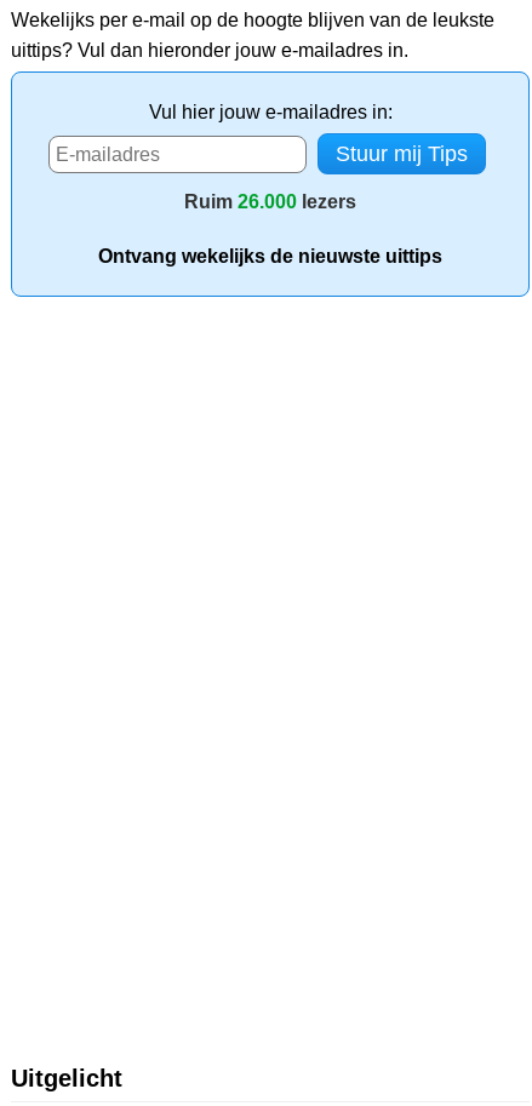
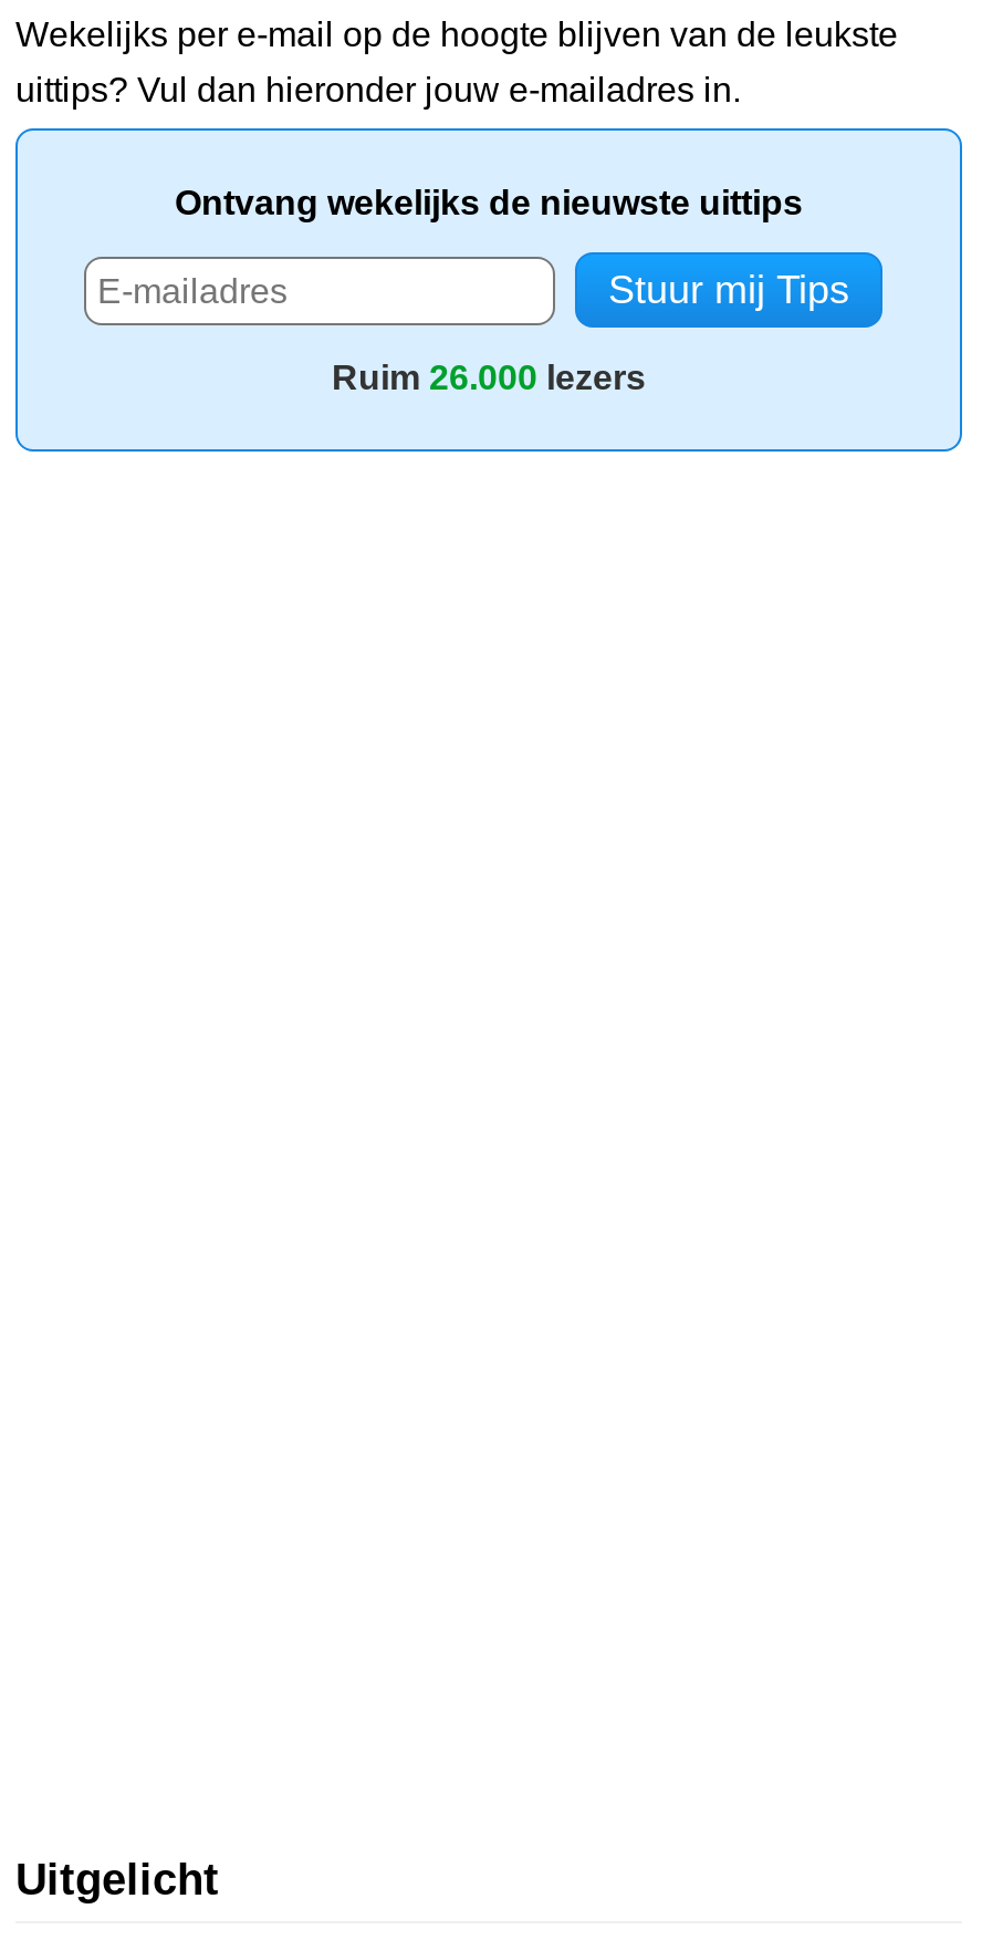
[148,102,392,123] Vul hier jouw e-mailadres in: -> none
moved [98,246,442,267] -> [175,184,803,222]: Ontvang wekelijks de nieuwste uittips

